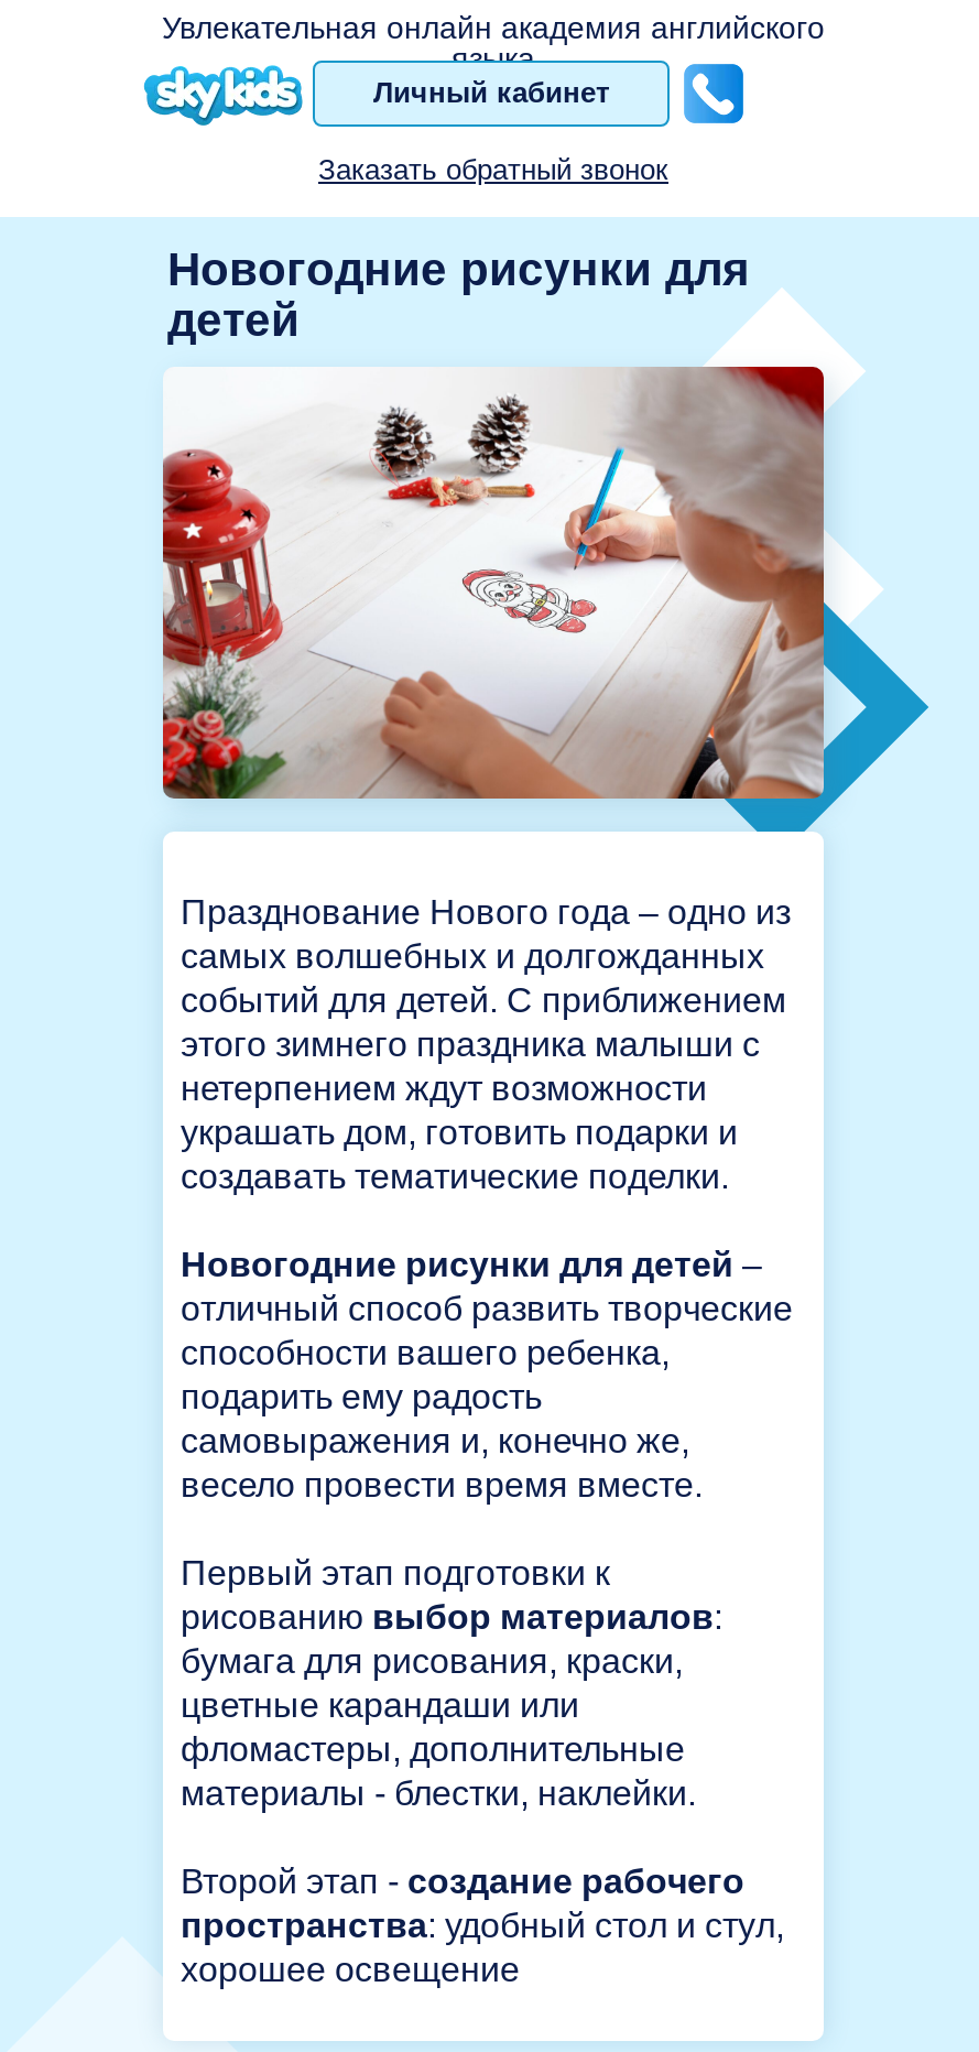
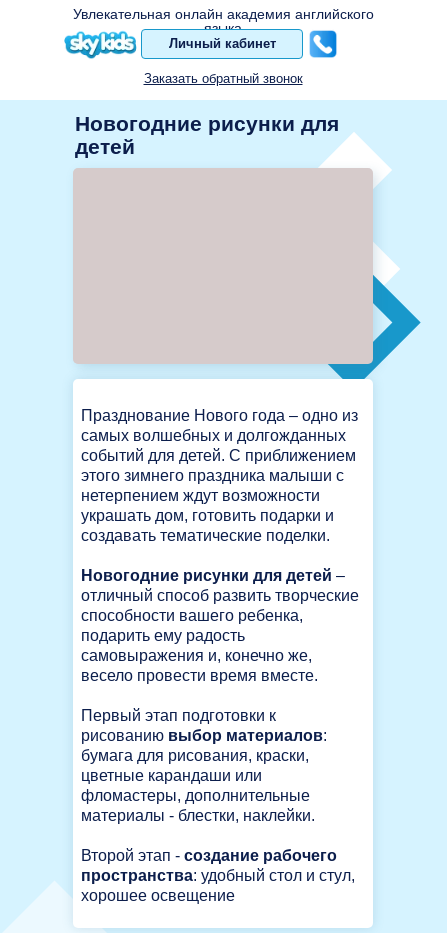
[161,365,826,801] [image] -> none

